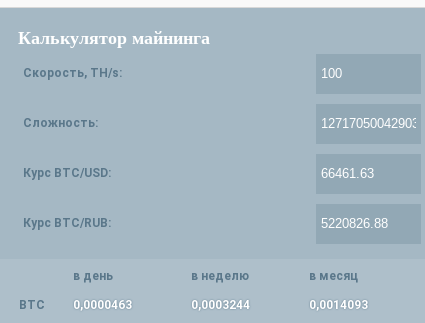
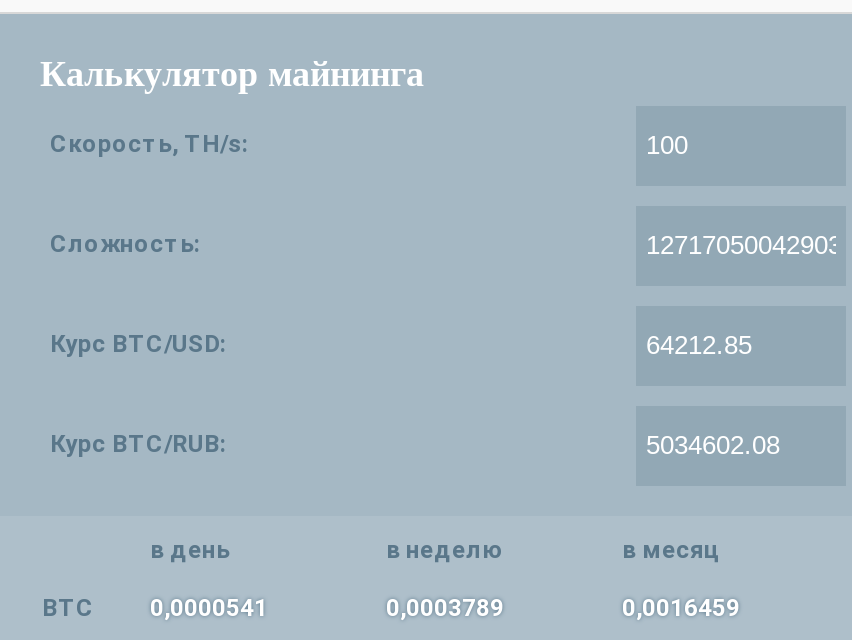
[19,298,132,312] BTC 0,0000463 -> [42,595,268,623] BTC 0,0000541
[191,298,250,312] 0,0003244 -> [386,595,504,623] 0,0003789
[309,298,368,312] 0,0014093 -> [622,595,740,623] 0,0016459

